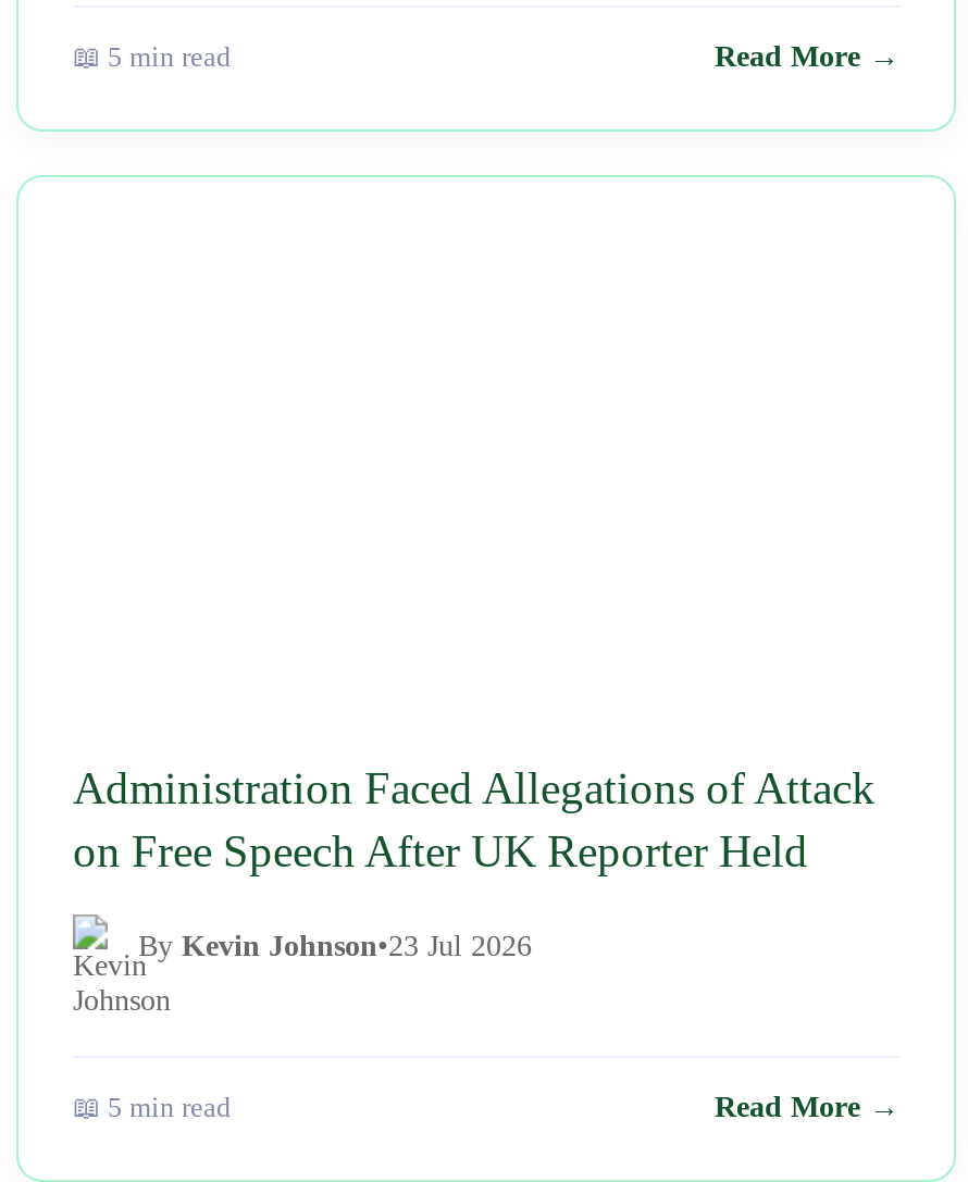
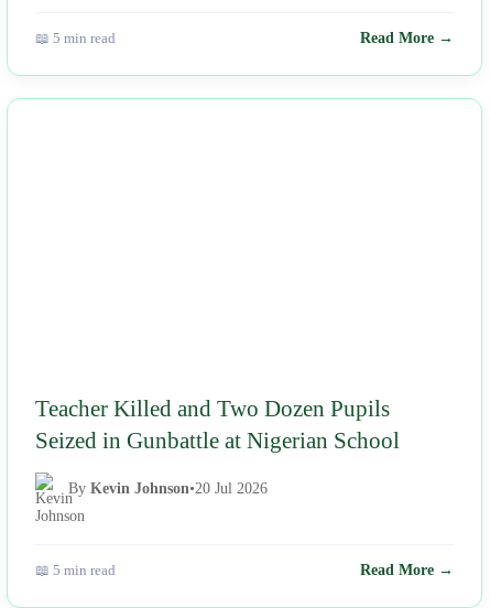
[73,762,876,875] Administration Faced Allegations of Attack | on Free Speech After UK Reporter Held -> [35,395,400,452] Teacher Killed and Two Dozen Pupils | Seized in Gunbattle at Nigerian School
[138,929,532,962] By Kevin Johnson•23 Jul 2026 -> [68,480,268,497] By Kevin Johnson•20 Jul 2026

